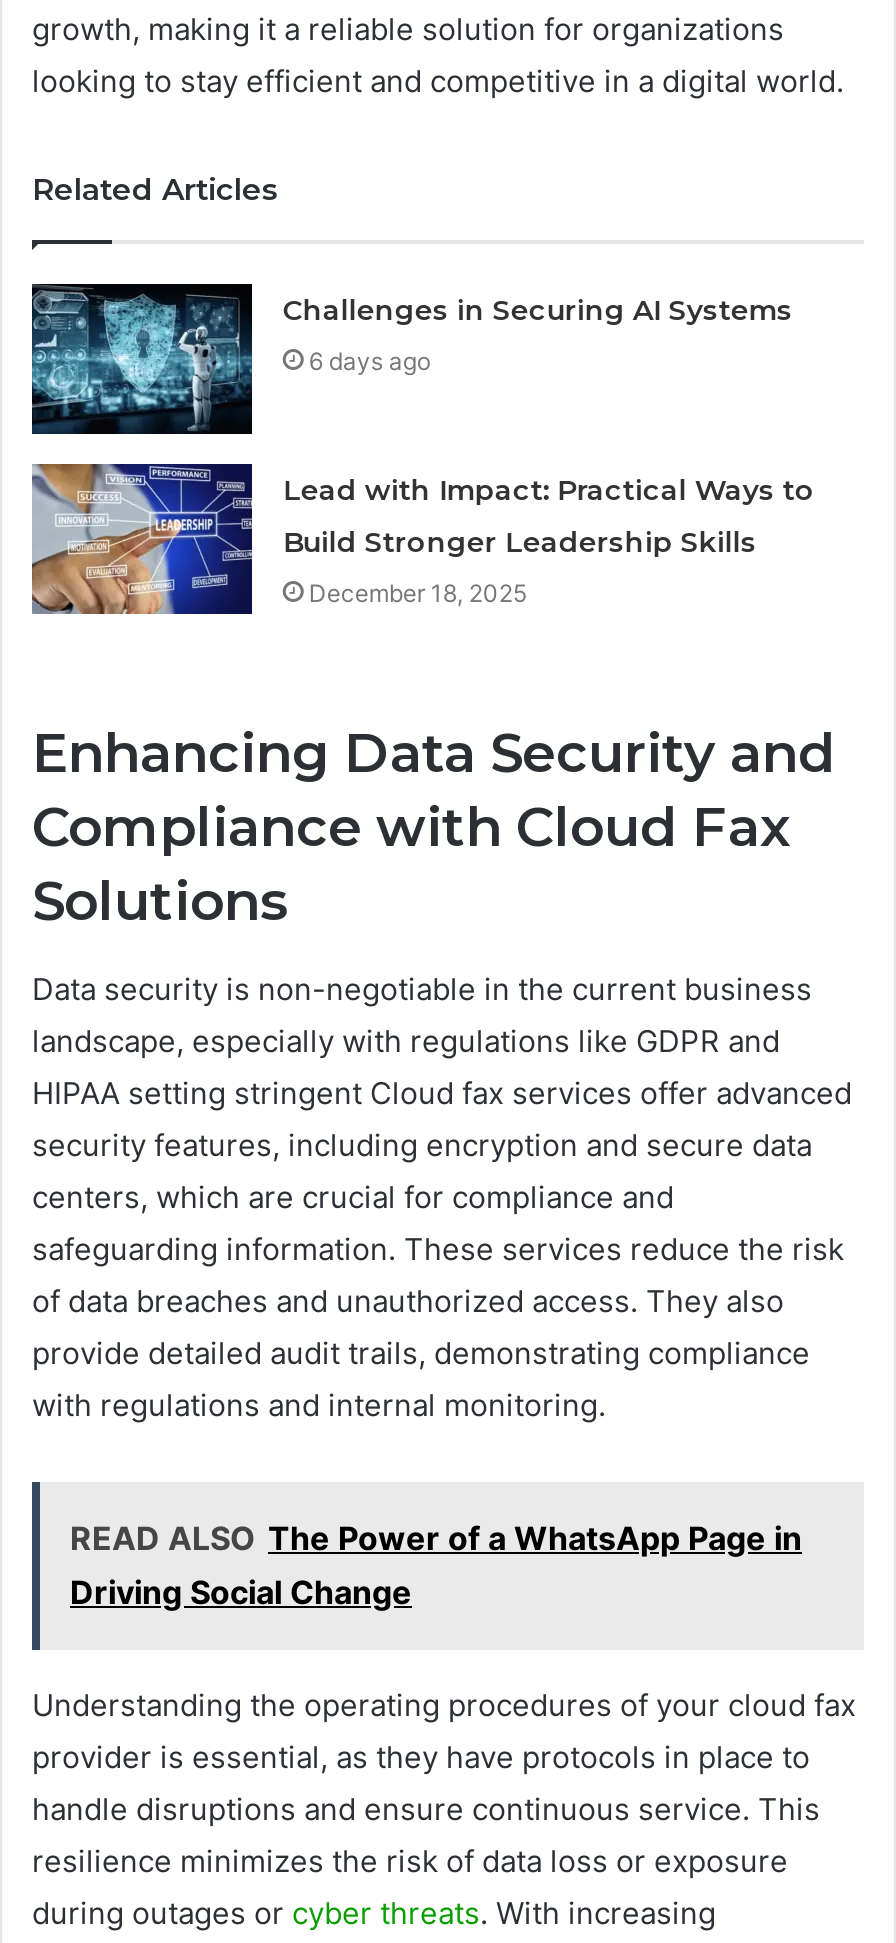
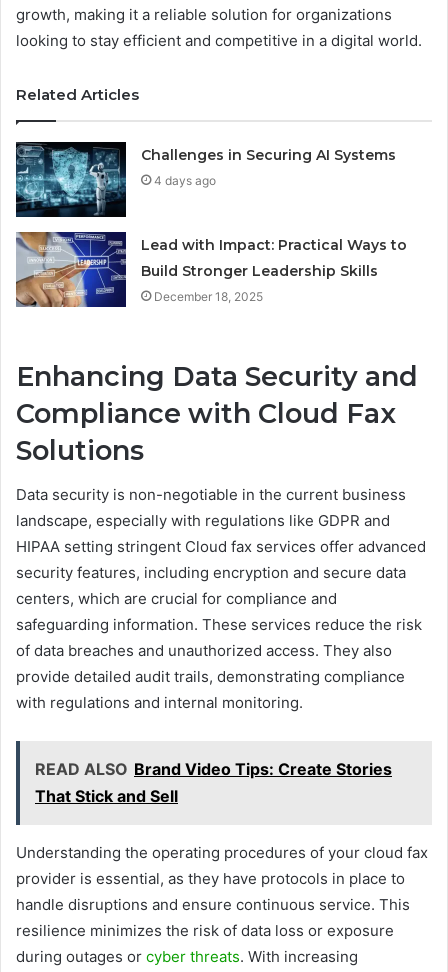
[309,346,431,376] 6 days ago -> [154,173,216,188] 4 days ago
[70,1519,802,1613] READ ALSO The Power of a WhatsApp Page in | Driving Social Change -> [35,759,392,806] READ ALSO Brand Video Tips: Create Stories | That Stick and Sell

